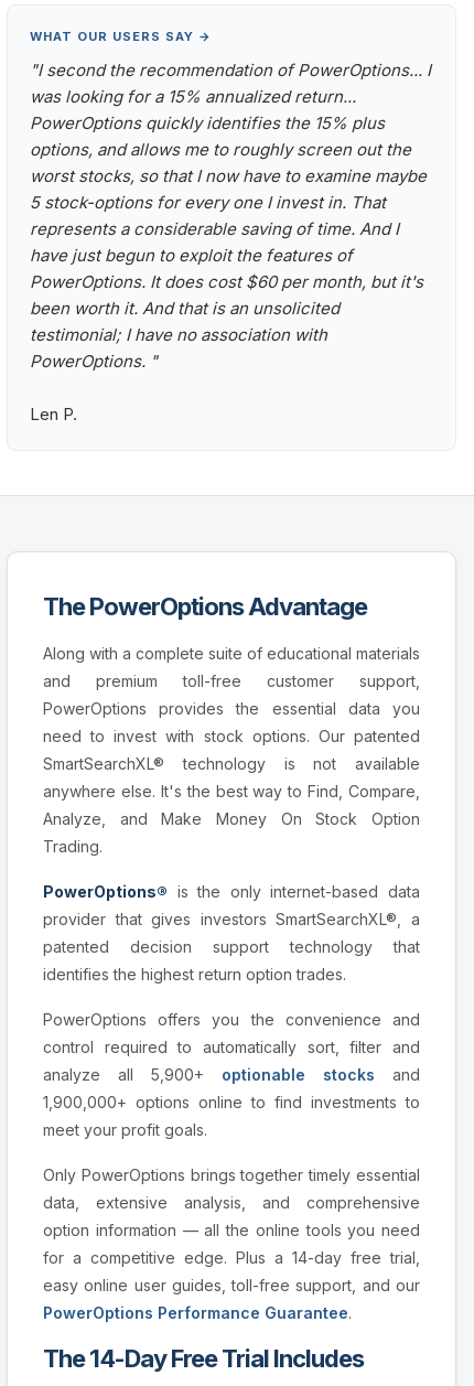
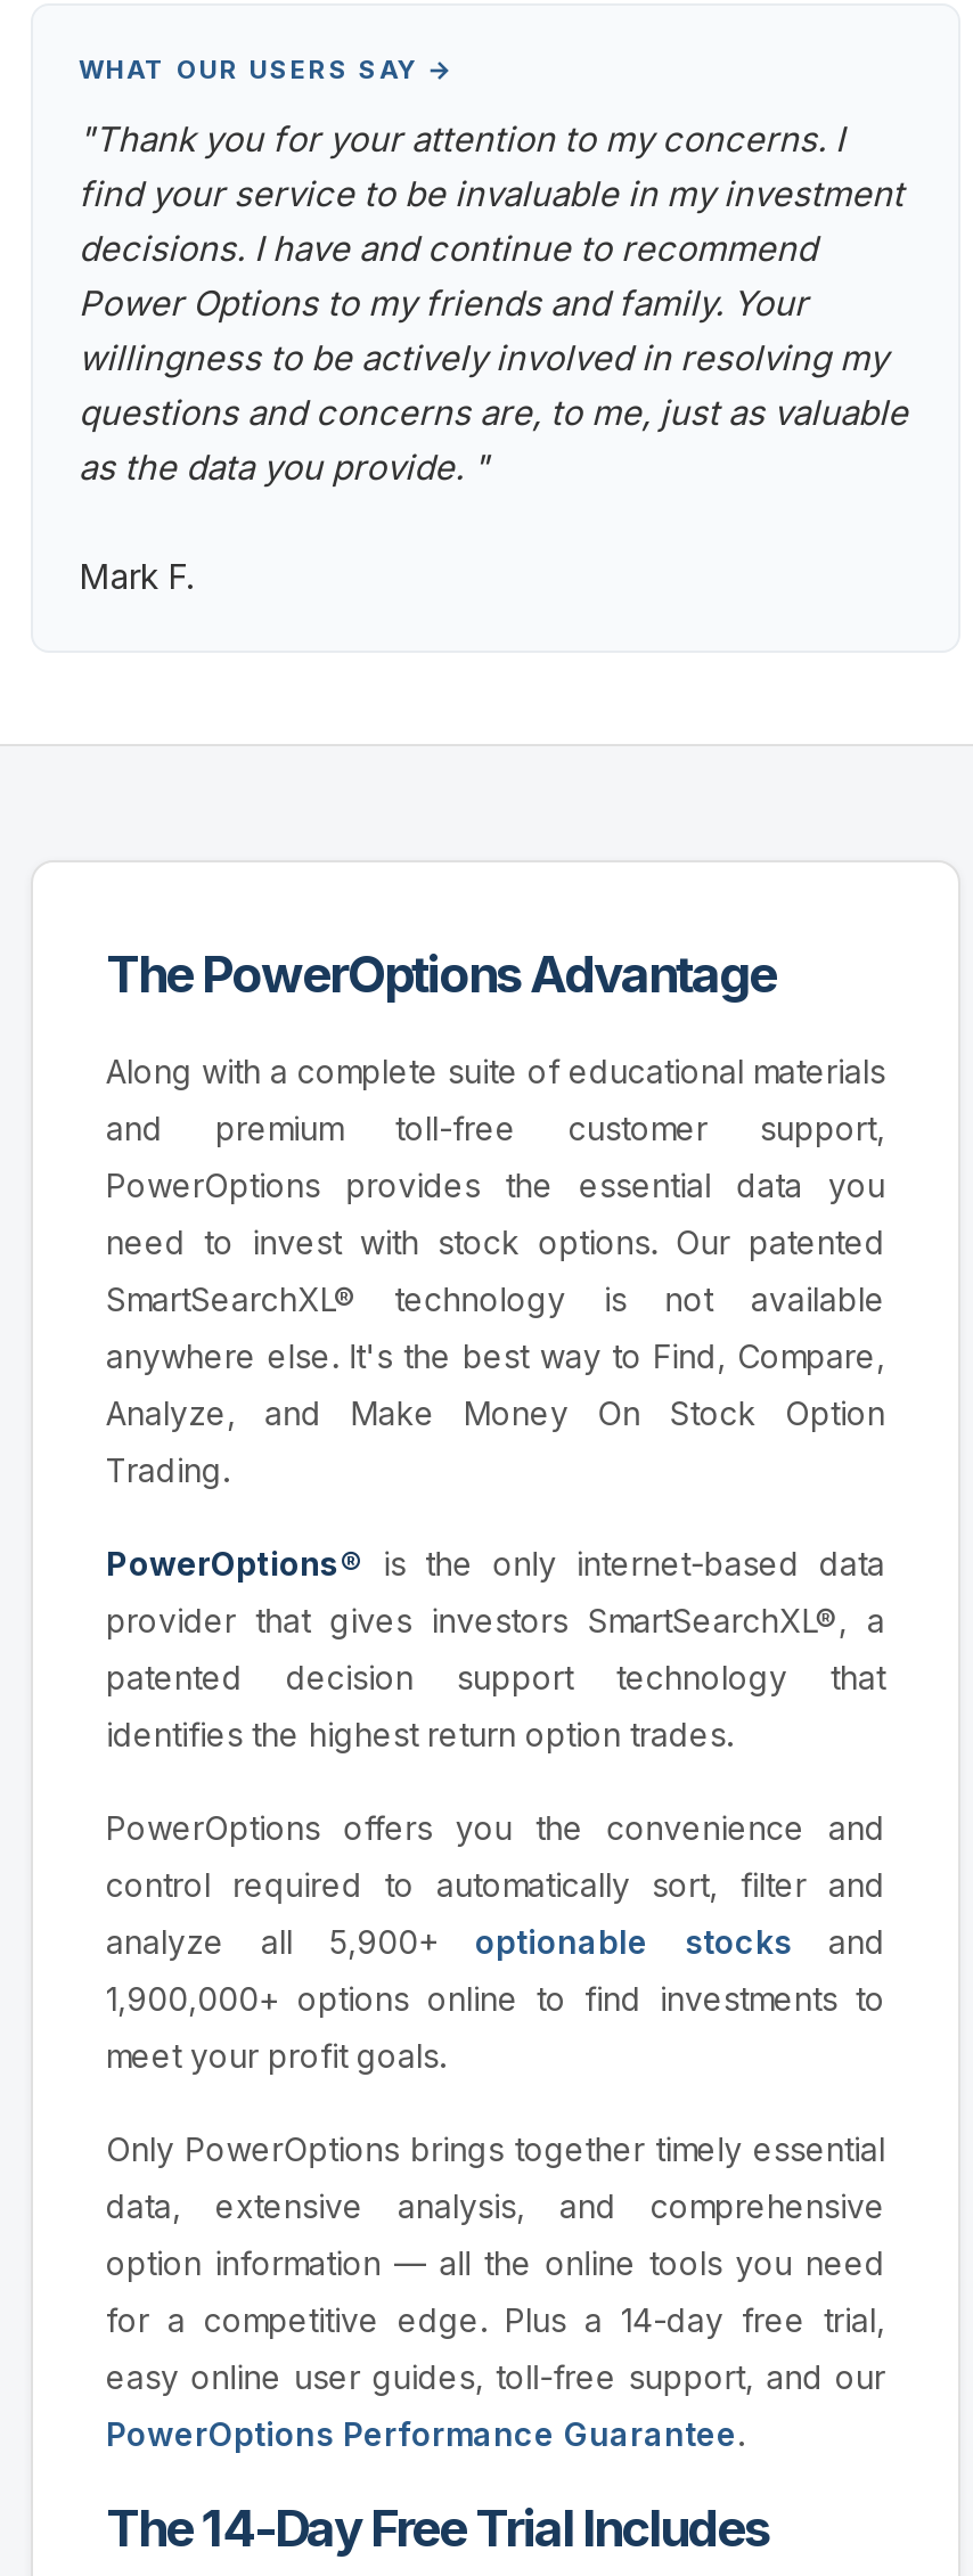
[30,59,431,371] "I second the recommendation of PowerOptions... I | was looking for a 15% annualized return... | PowerOptions quickly identifies the 15% plus | options, and allows me to roughly screen out the | worst stocks, so that I now have to examine maybe | 5 stock-options for every one I invest in. That | represents a considerable saving of time. And I | have just begun to exploit the features of | PowerOptions. It does cost $60 per month, but it's | been worth it. And that is an unsolicited | testimonial; I have no association with | PowerOptions. " -> [79,117,908,488] "Thank you for your attention to my concerns. I | find your service to be invaluable in my investment | decisions. I have and continue to recommend | Power Options to my friends and family. Your | willingness to be actively involved in resolving my | questions and concerns are, to me, just as valuable | as the data you provide. "
[30,403,77,424] Len P. -> [79,554,195,597] Mark F.

